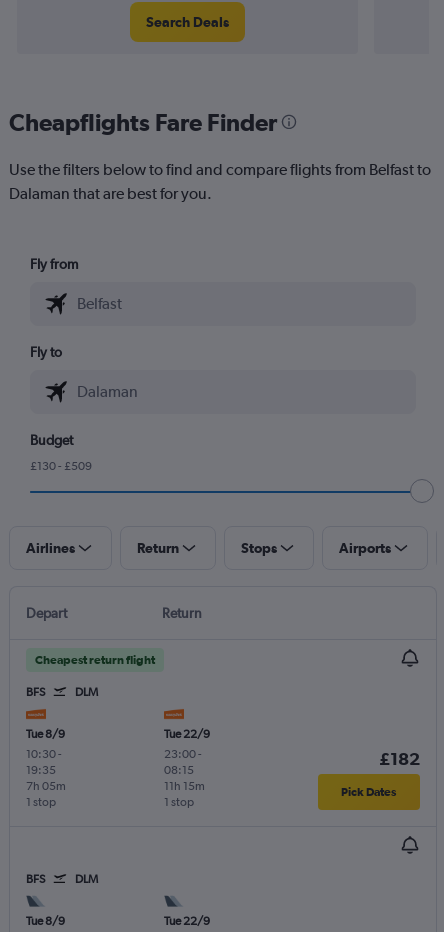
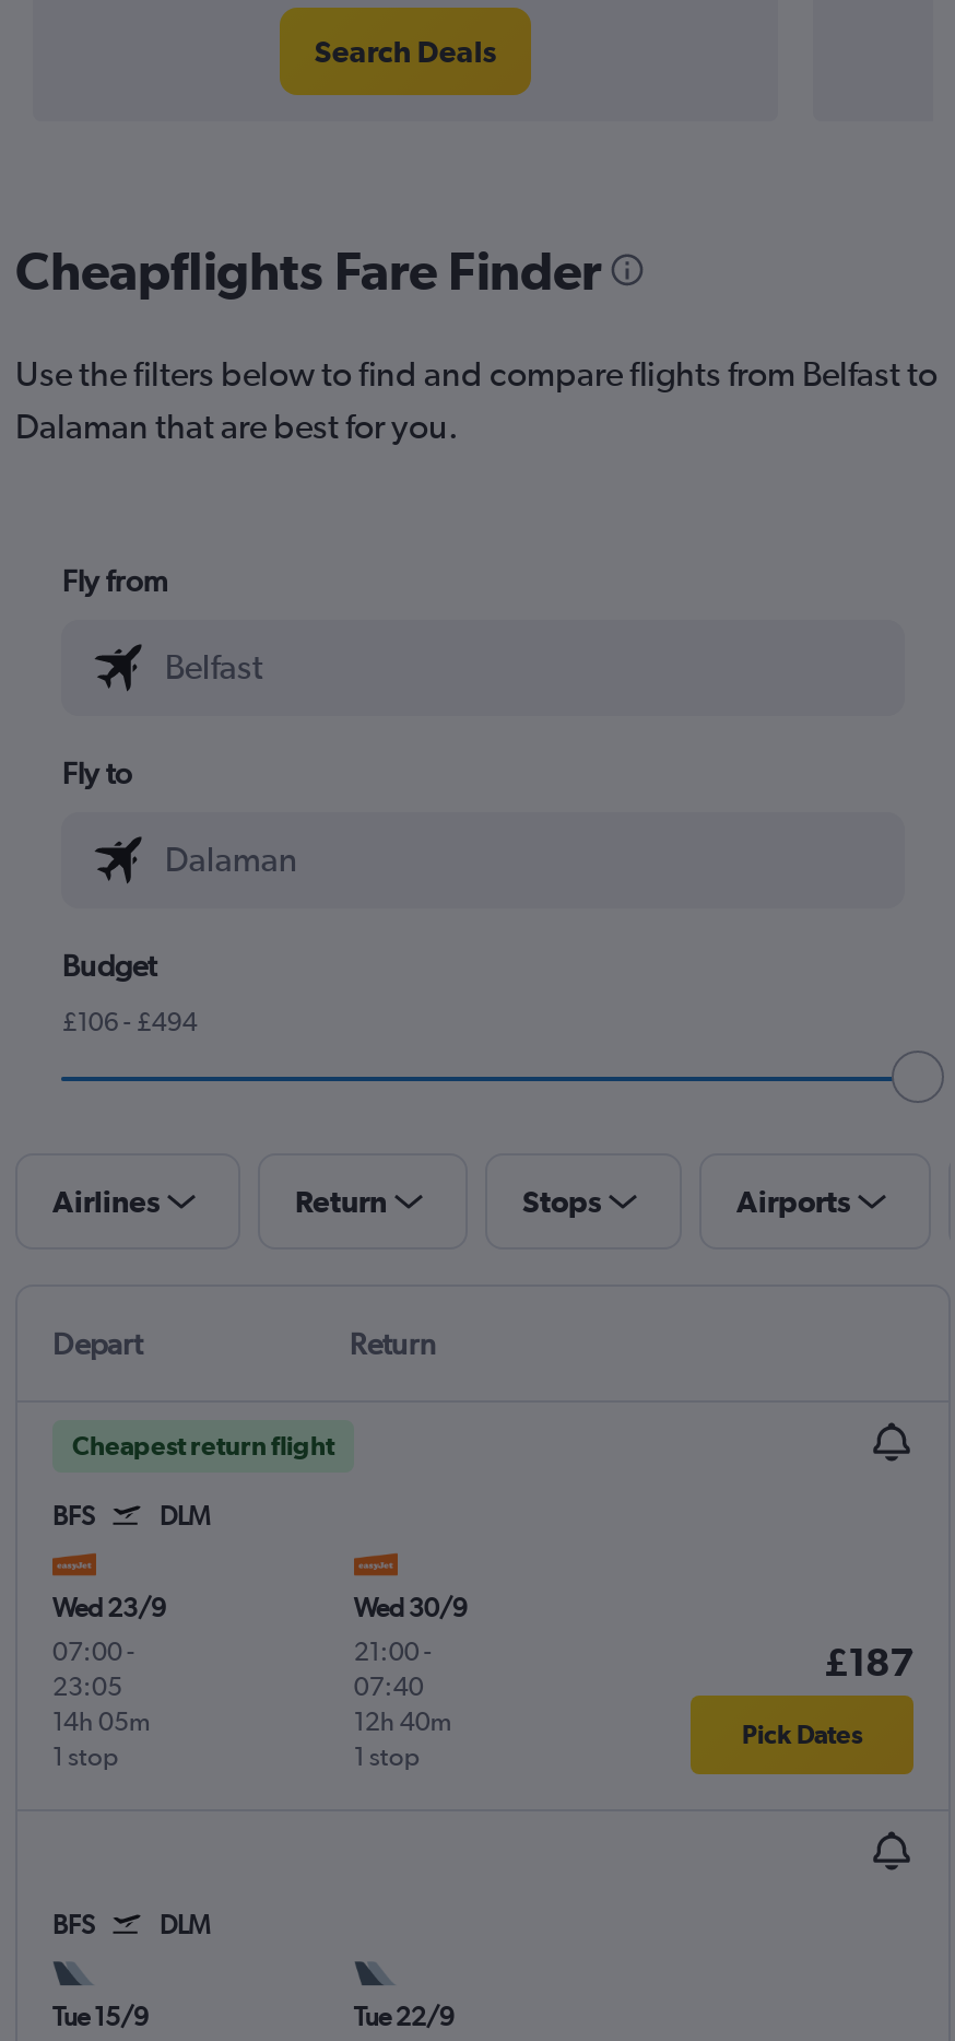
[30,459,92,473] £130 - £509 -> [62,1006,198,1037] £106 - £494
[26,727,65,777] Tue 8/9 | 10:30 - | 19:35 -> [52,1593,166,1702] Wed 23/9 | 07:00 - | 23:05
[164,727,210,777] Tue 22/9 | 23:00 - | 08:15 -> [354,1593,467,1702] Wed 30/9 | 21:00 - | 07:40
[379,748,420,768] £182 -> [824,1639,913,1682] £187
[26,779,66,793] 7h 05m -> [52,1706,151,1737] 14h 05m
[164,779,205,793] 11h 15m -> [354,1706,452,1737] 12h 40m
[26,914,65,928] Tue 8/9 -> [52,2002,149,2032] Tue 15/9

